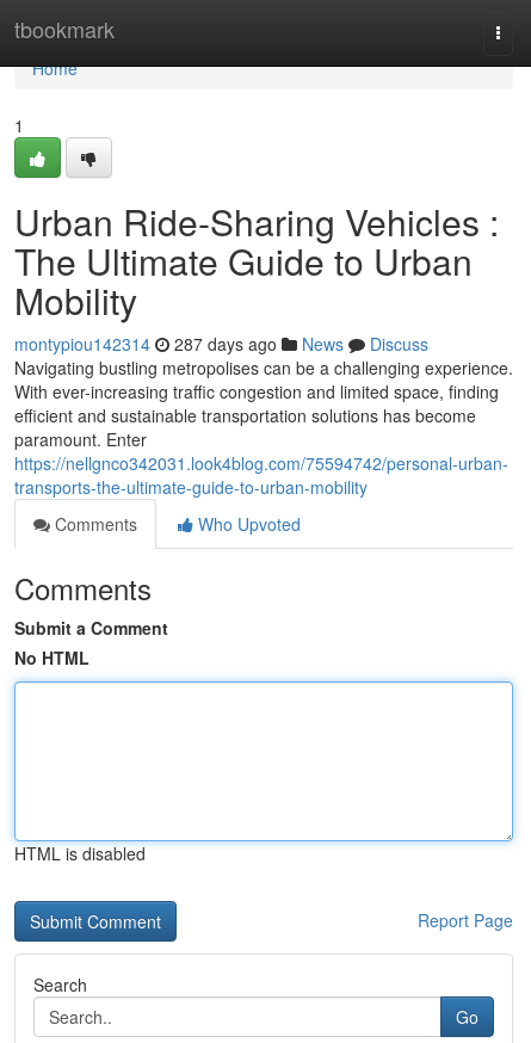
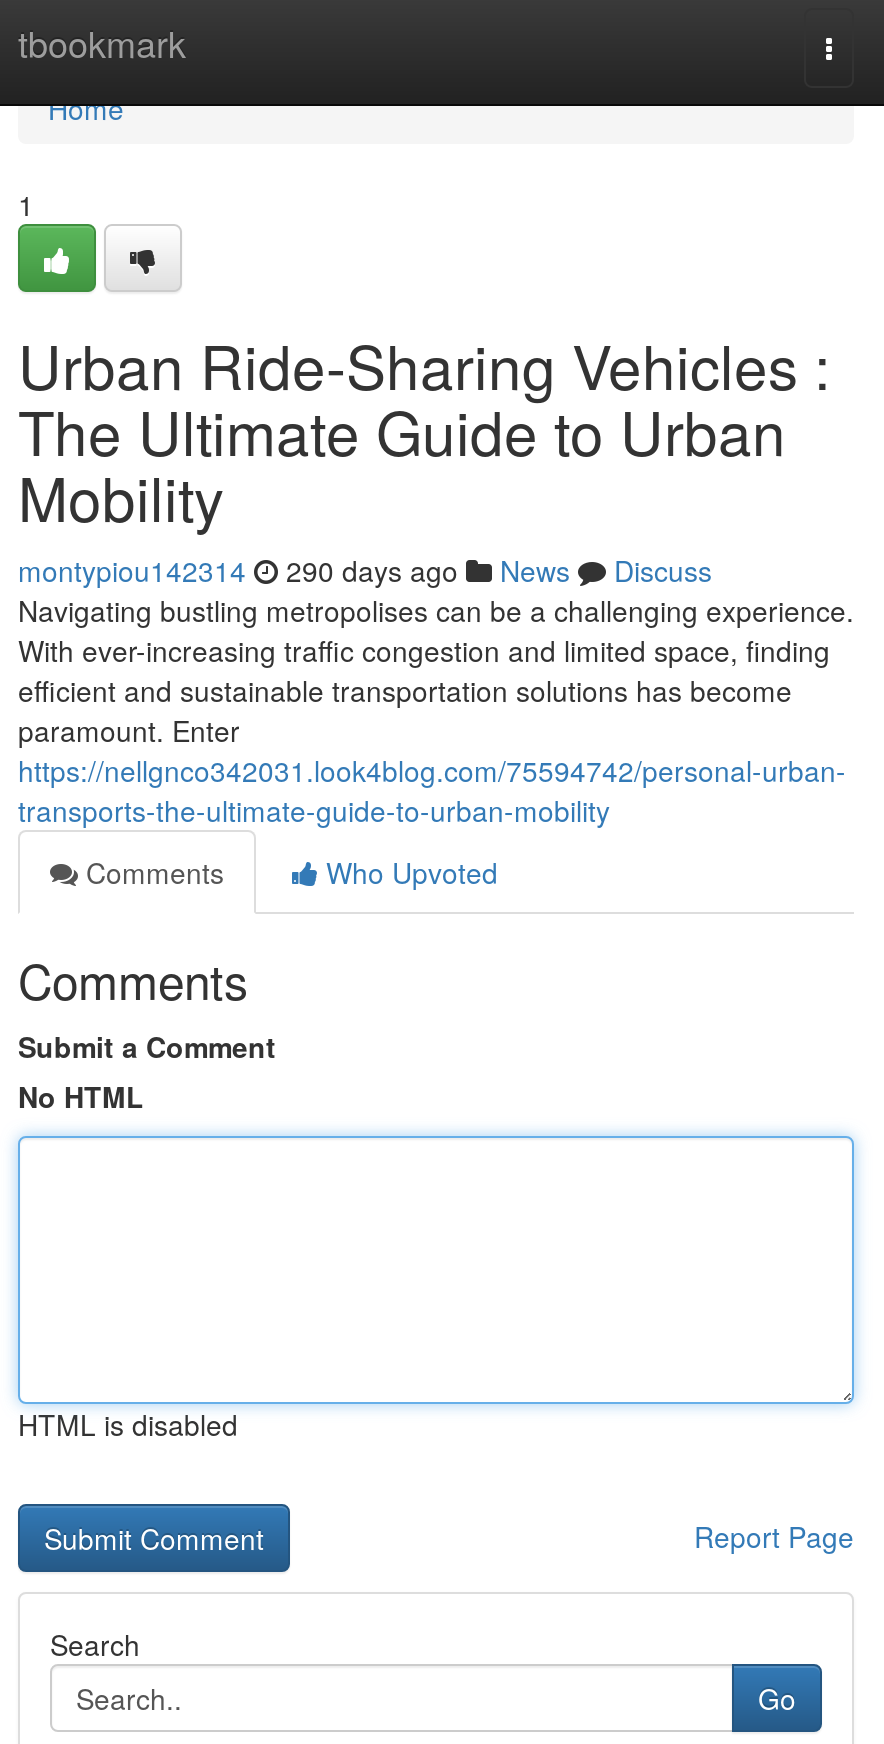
[14,332,428,356] montypiou142314 287 days ago News Discuss -> [18,550,712,590] montypiou142314 290 days ago News Discuss

